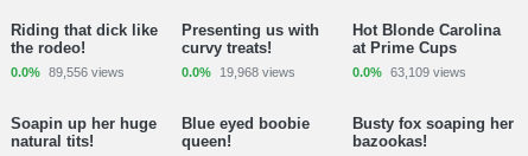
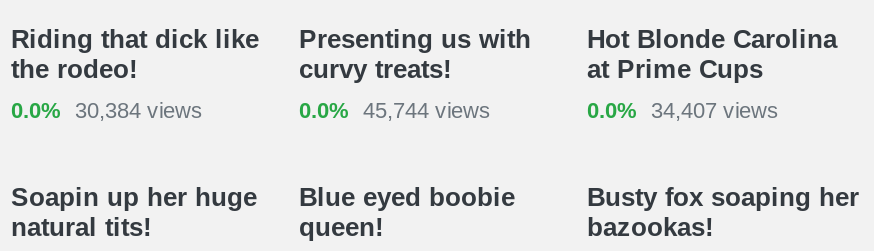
[11,65,125,79] 0.0% 89,556 views -> [11,98,203,122] 0.0% 30,384 views
[182,65,295,79] 0.0% 19,968 views -> [299,98,491,122] 0.0% 45,744 views
[352,65,466,79] 0.0% 63,109 views -> [587,98,779,122] 0.0% 34,407 views

